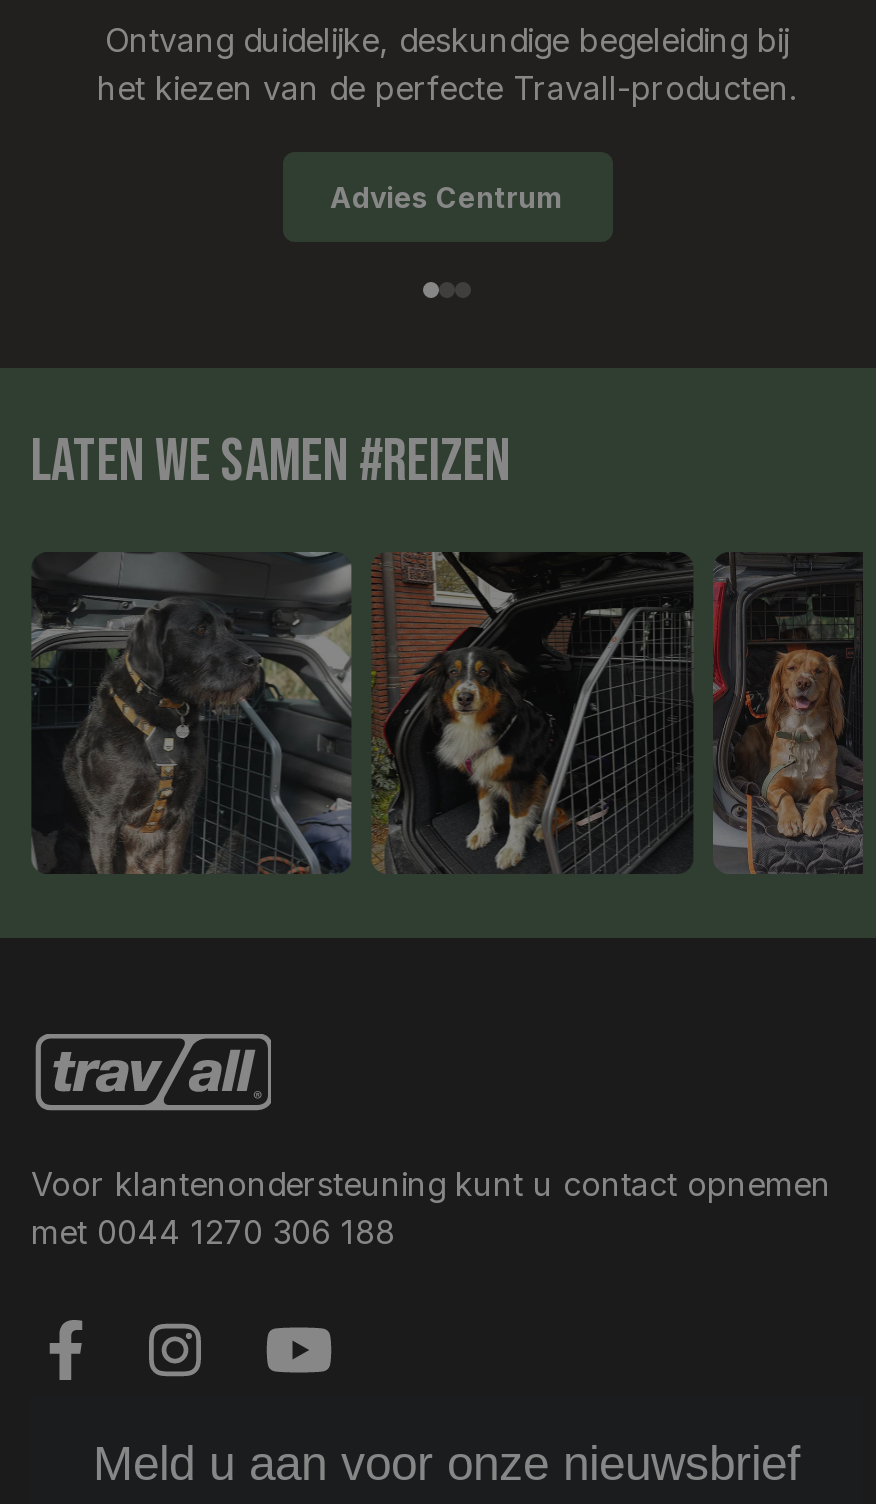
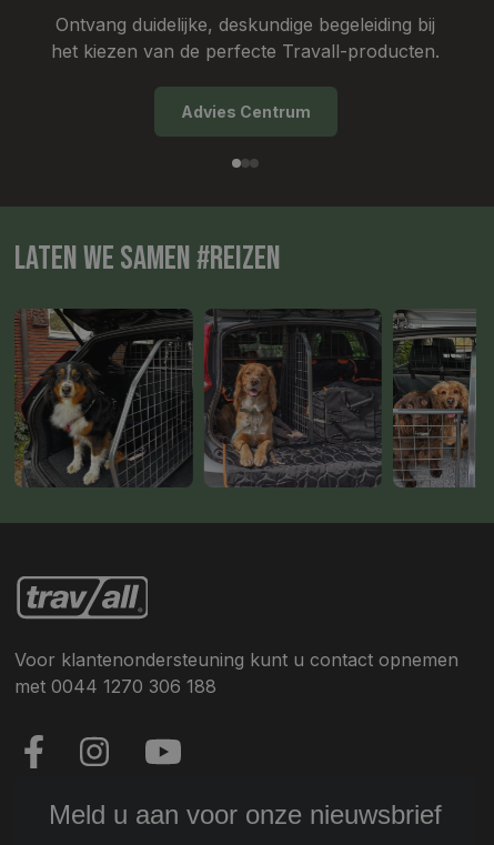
[29,550,353,876] [image] -> [14,308,193,487] [image]
[371,550,695,874] [image] -> [203,309,382,489] [image]
[711,550,865,876] [image] -> [392,309,477,489] [image]

